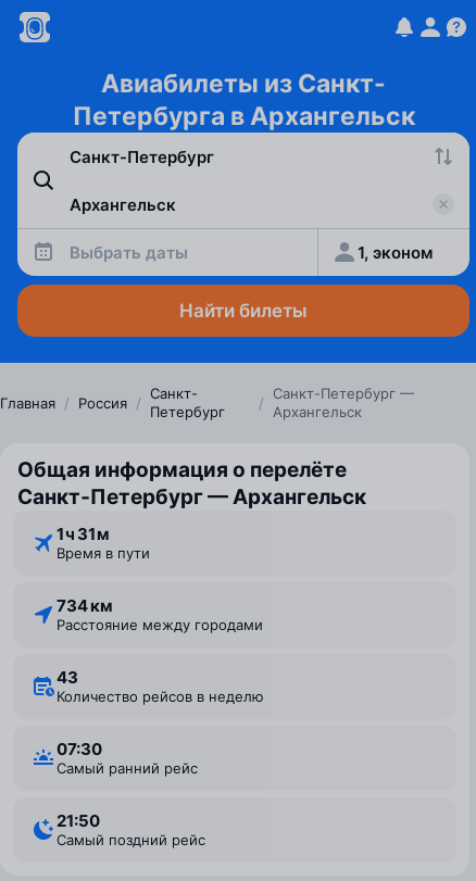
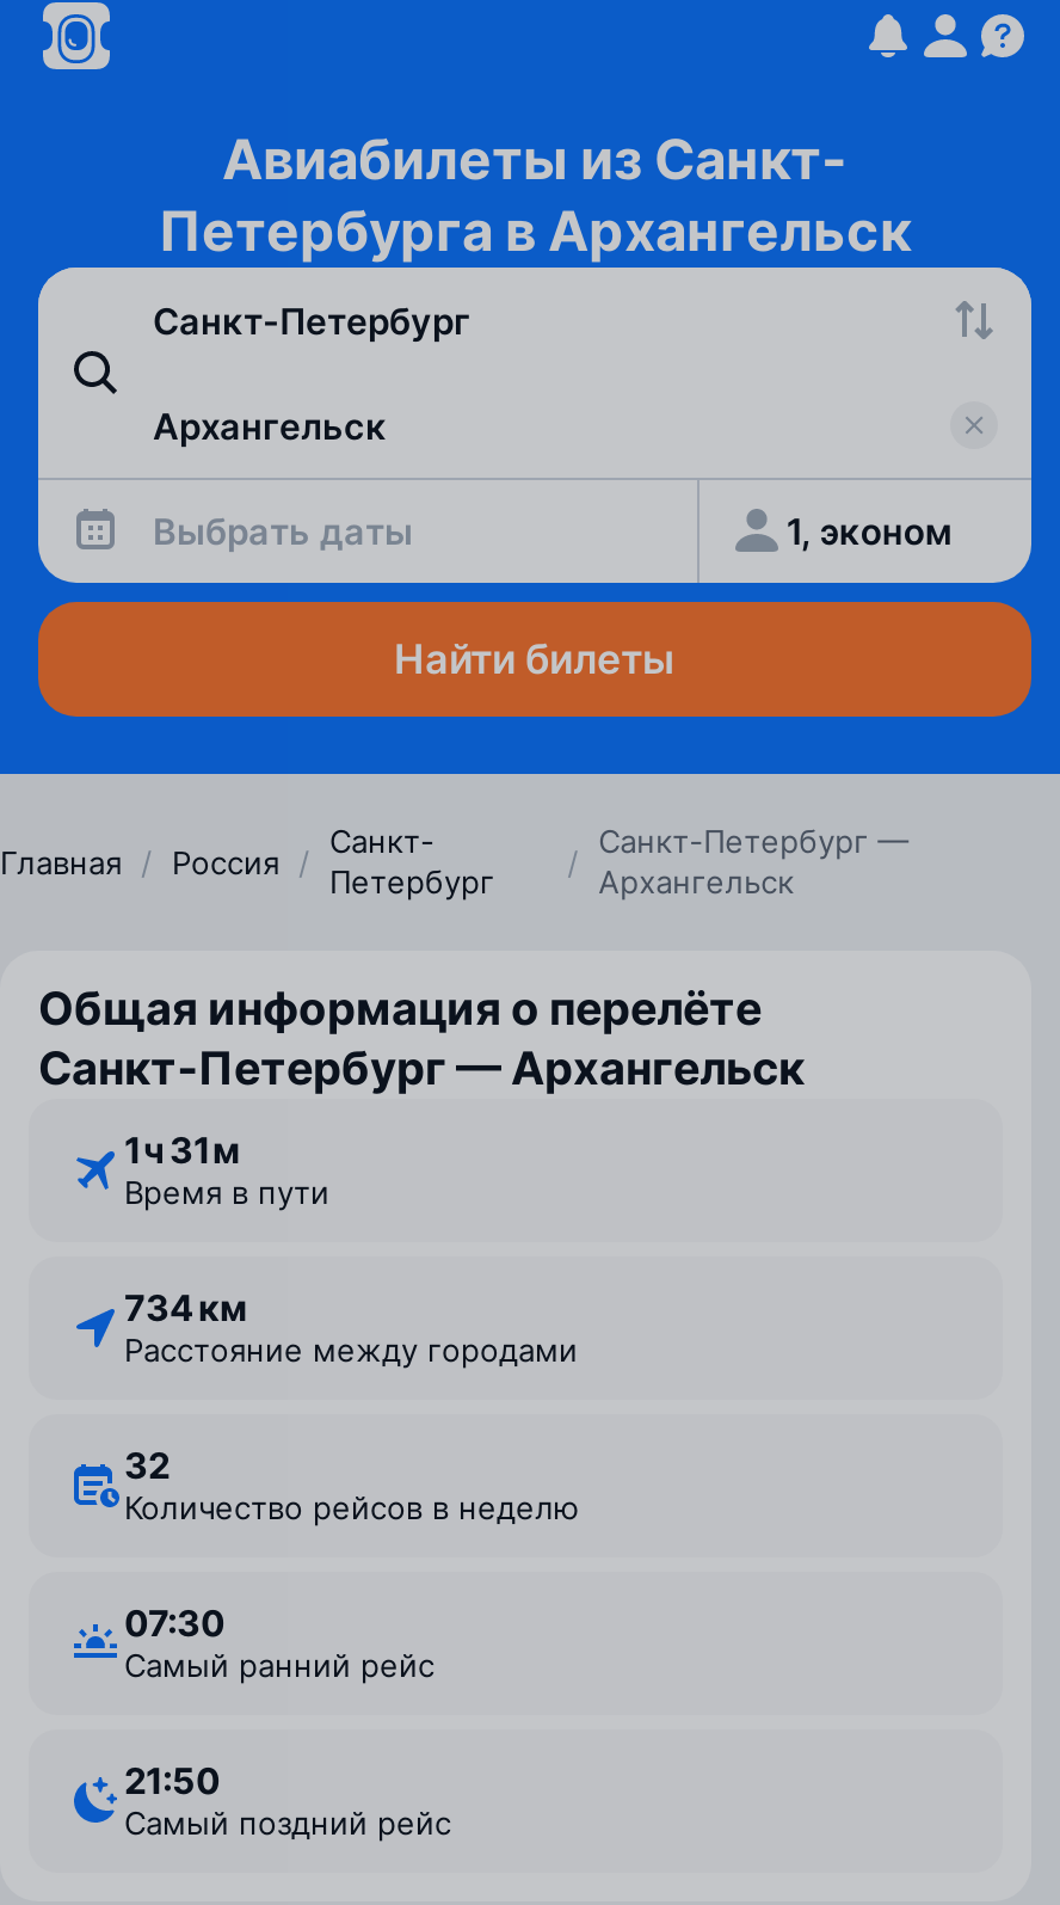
[57,667,78,688] 43 -> [124,1443,170,1488] 32

